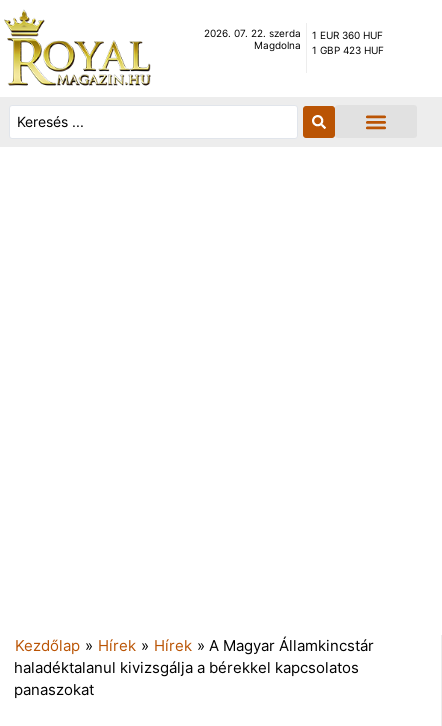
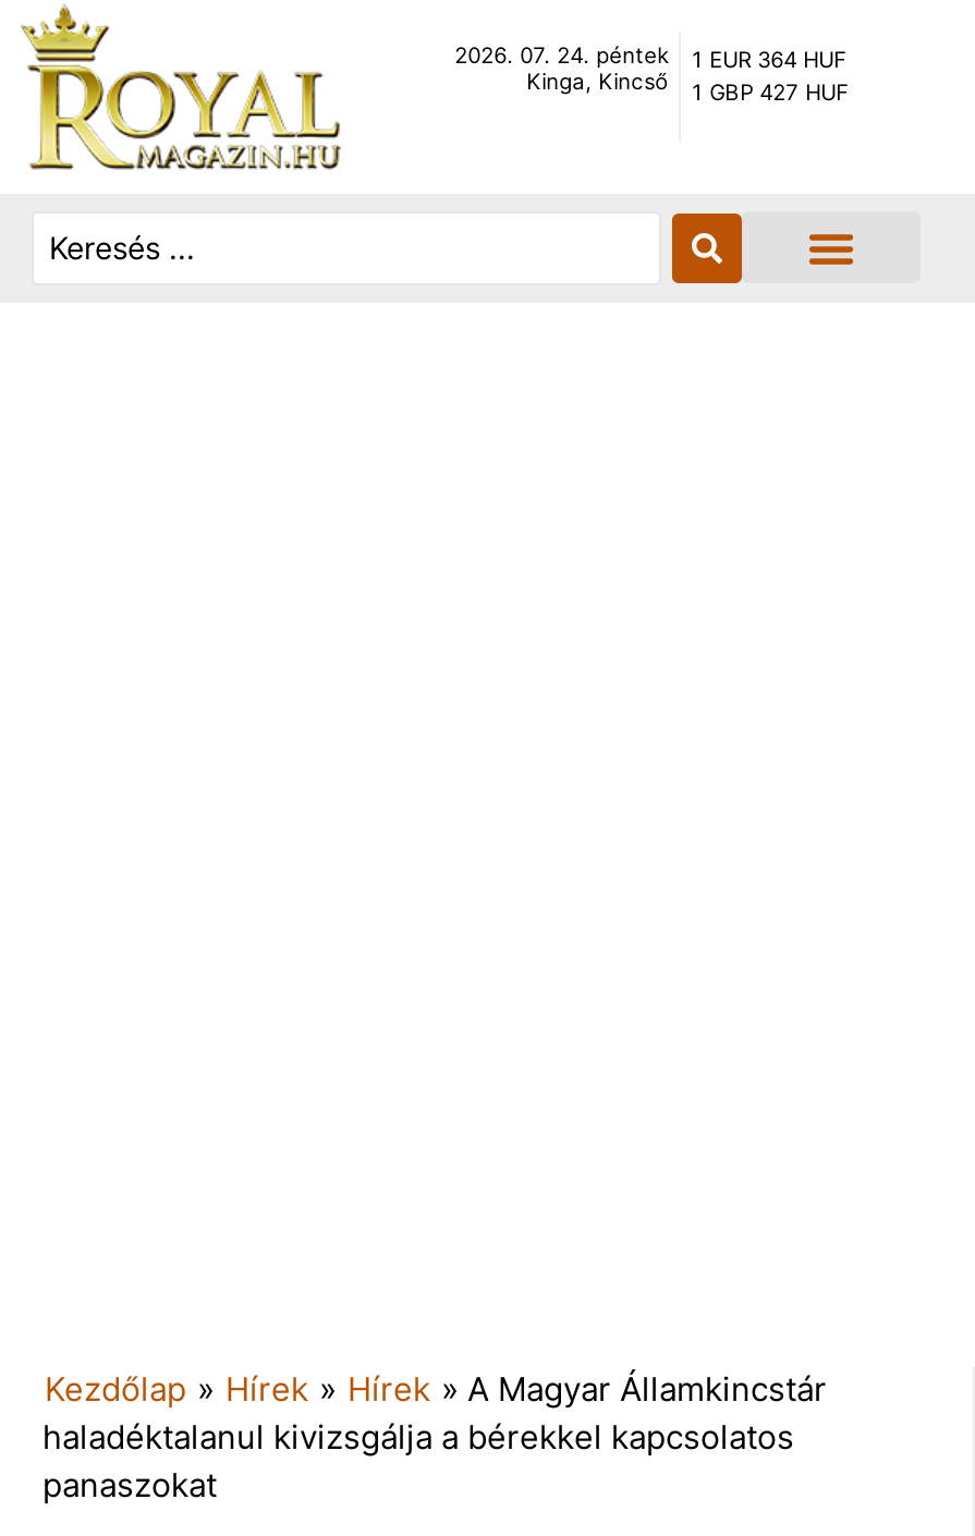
[204,27,301,51] 2026. 07. 22. szerda | Magdolna -> [454,42,668,94] 2026. 07. 24. péntek | Kinga, Kincső
[312,29,384,56] 1 EUR 360 HUF | 1 GBP 423 HUF -> [692,46,849,105] 1 EUR 364 HUF | 1 GBP 427 HUF

